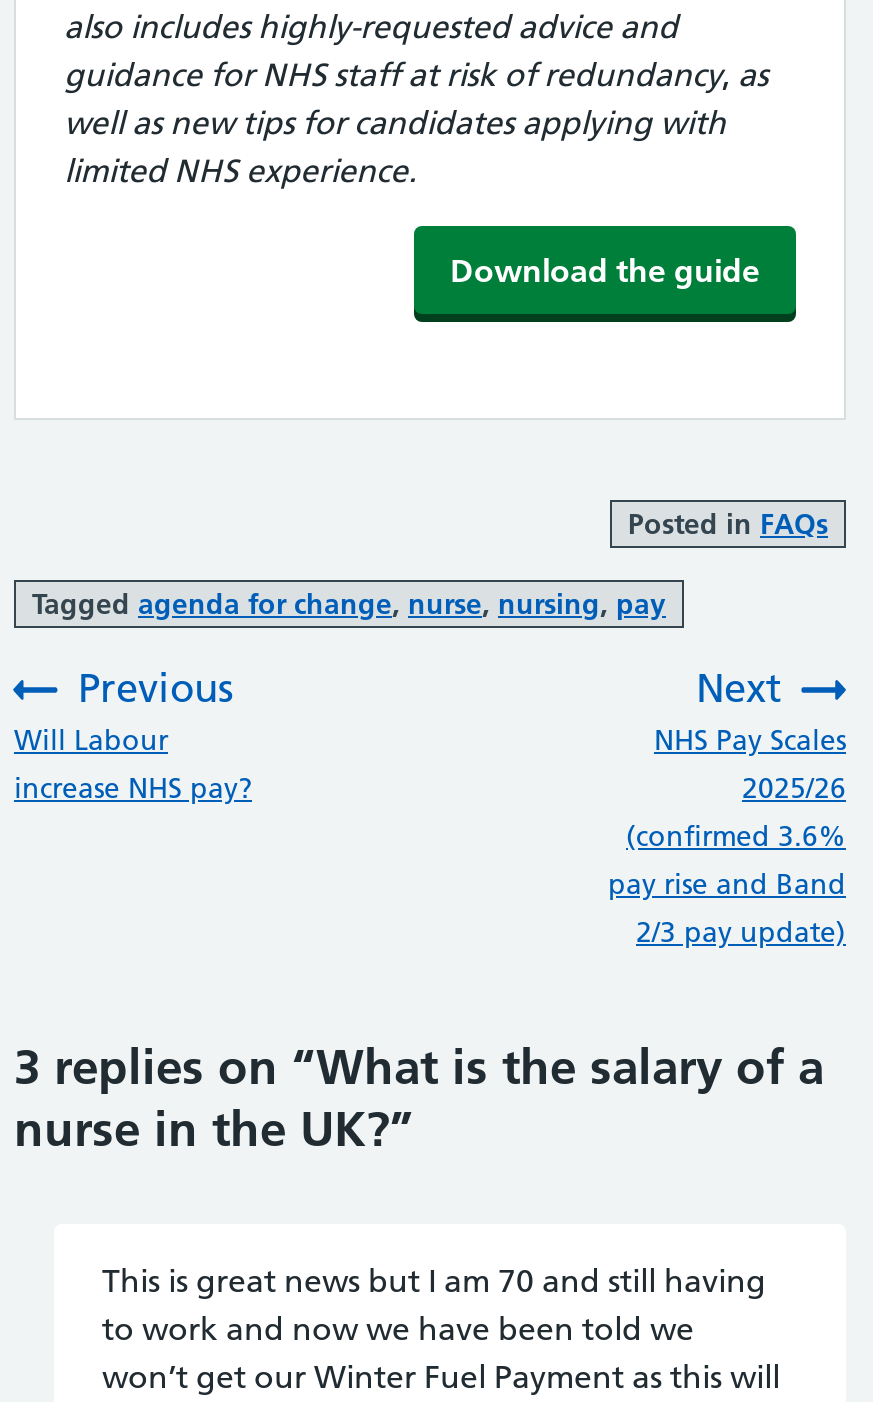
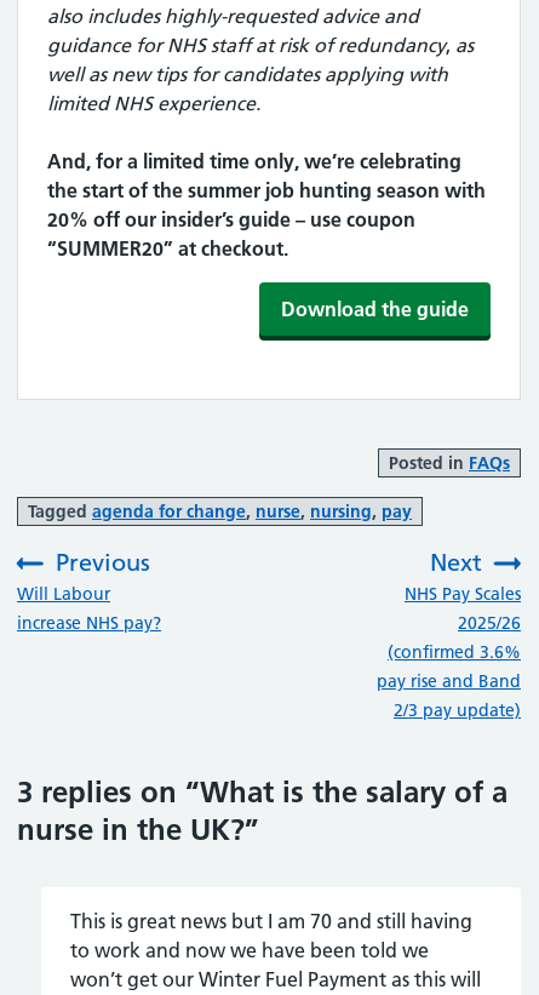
none -> [47,149,486,261] And, for a limited time only, we’re celebrating | the start of the summer job hunting season with | 20% off our insider’s guide – use coupon | “SUMMER20” at checkout.

